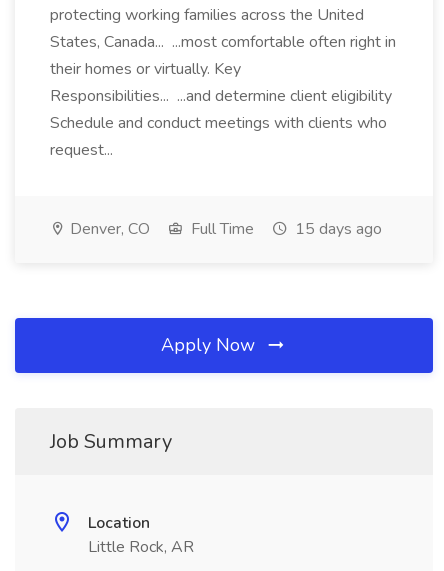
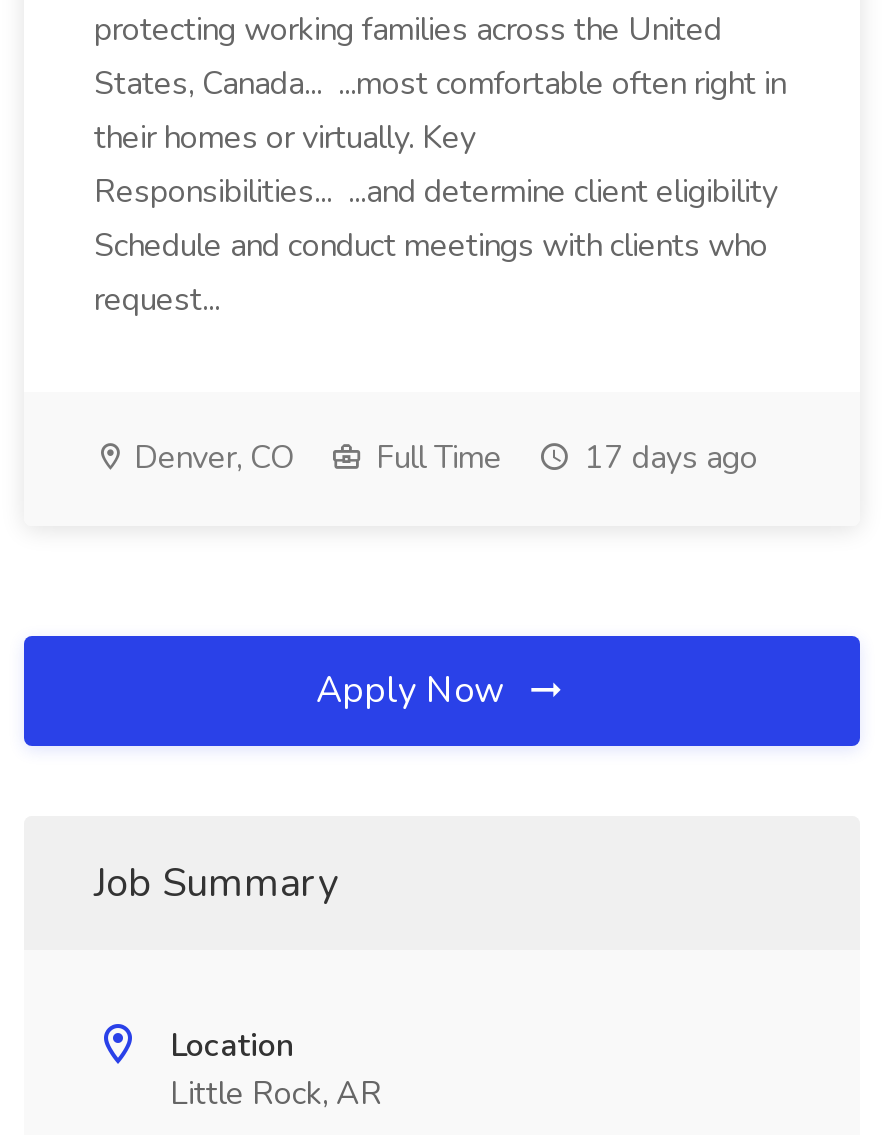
[66,218,382,240] Denver, CO Full Time 15 days ago -> [126,436,758,480] Denver, CO Full Time 17 days ago

